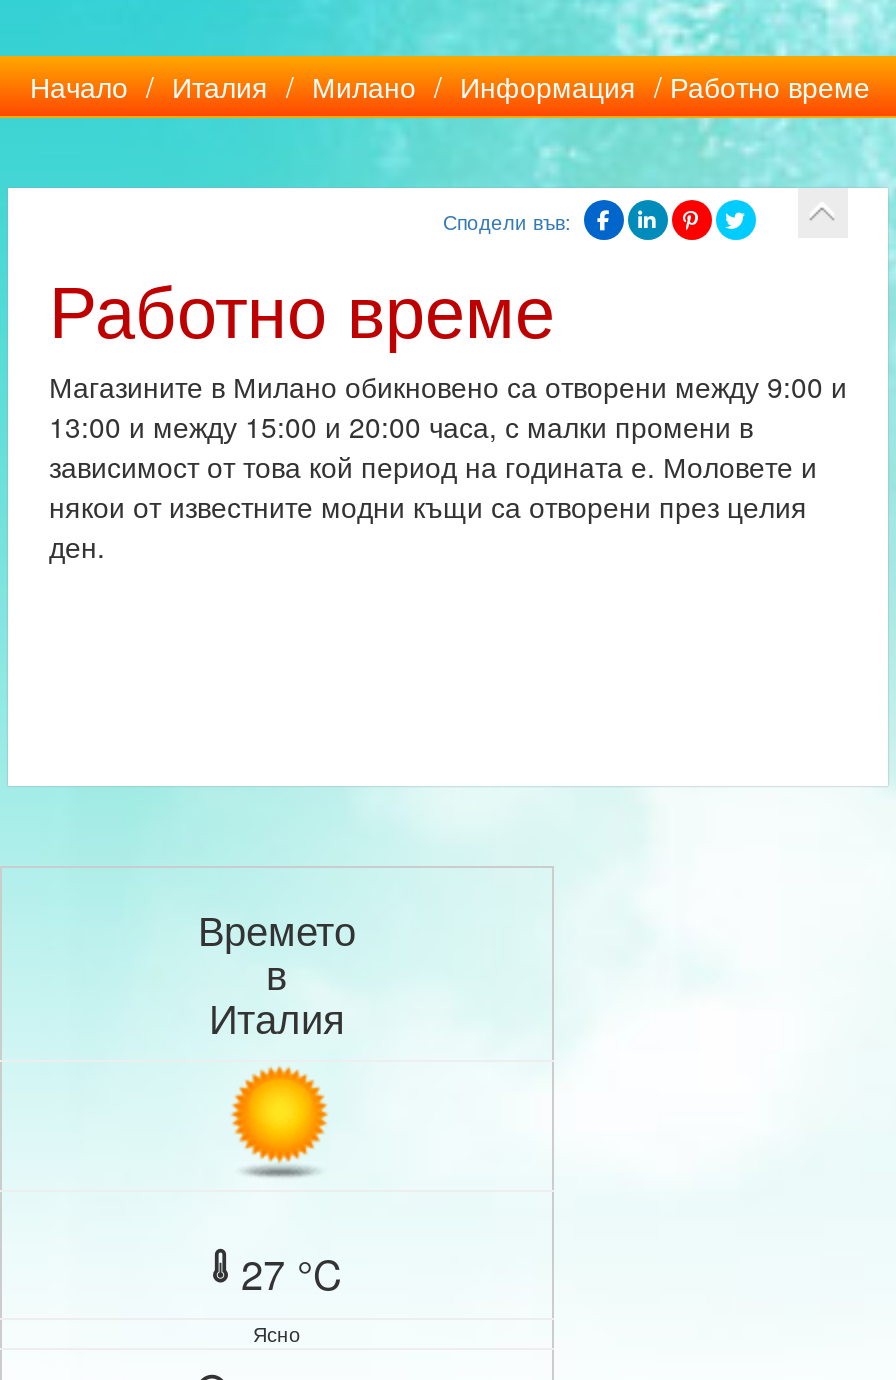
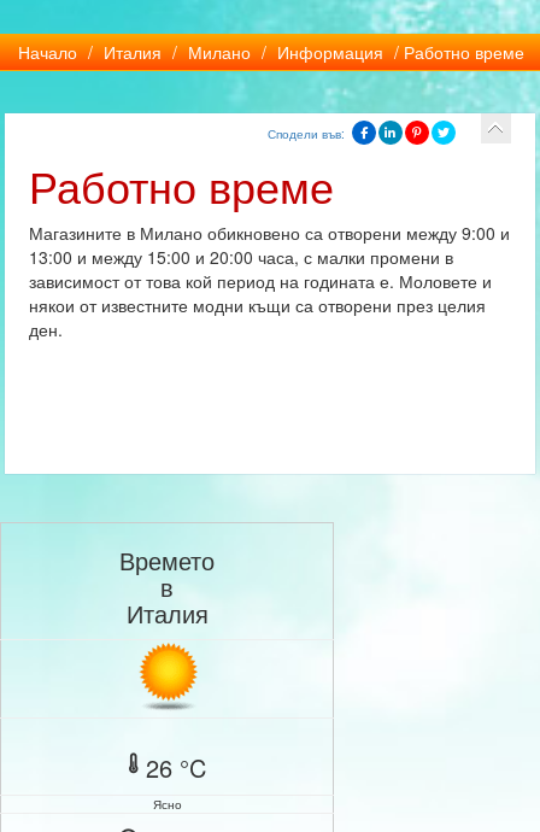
[229,1244,341,1302] 27 °C -> [138,750,206,785] 26 °C

